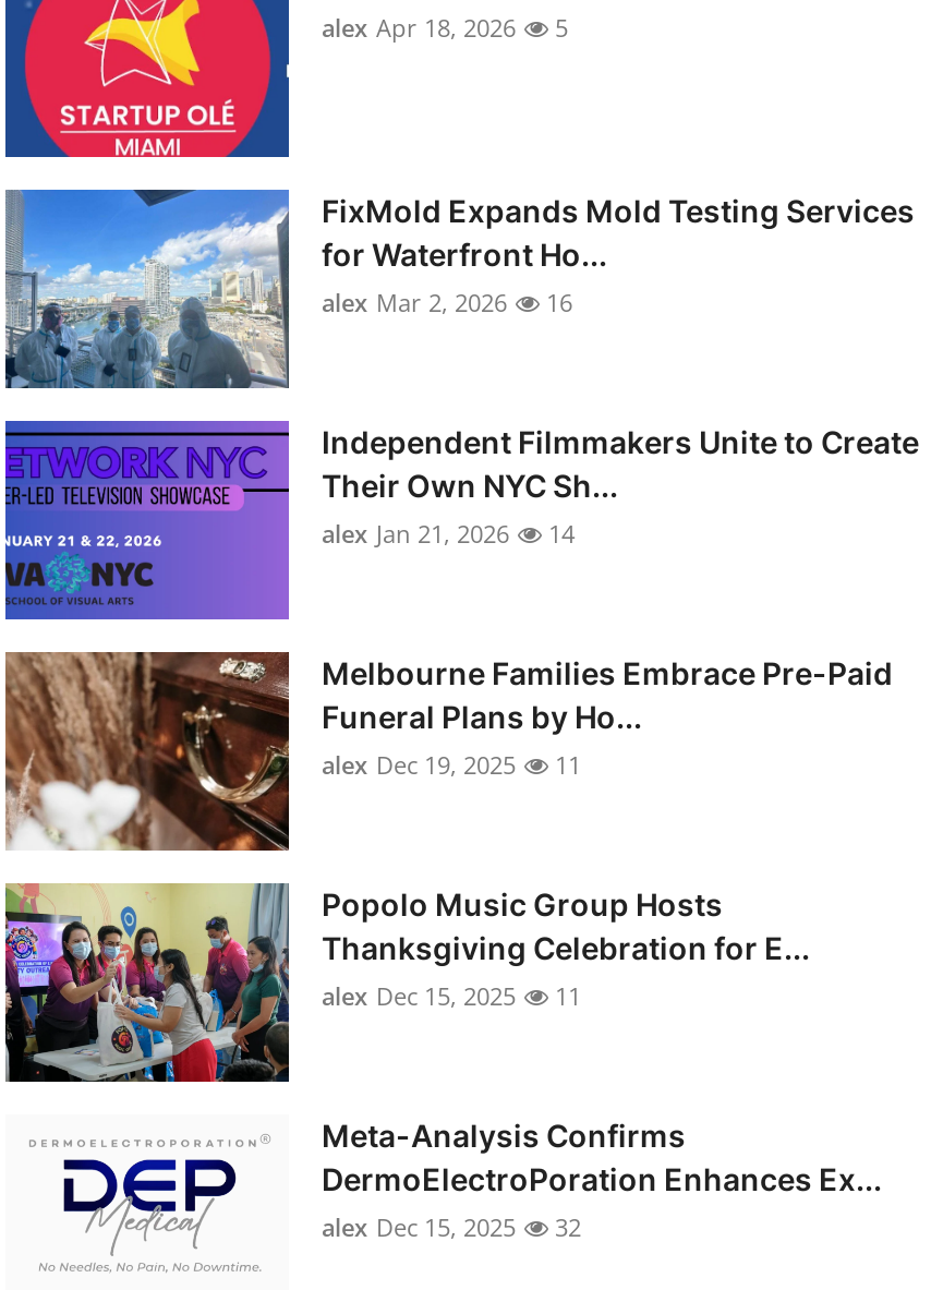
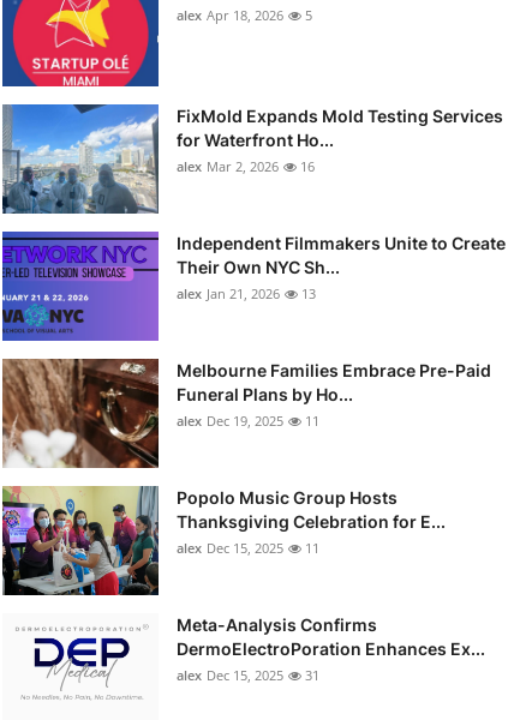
[322,517,575,550] alex Jan 21, 2026 14 -> [177,284,316,302] alex Jan 21, 2026 13
[322,1210,581,1243] alex Dec 15, 2025 32 -> [177,666,319,684] alex Dec 15, 2025 31

